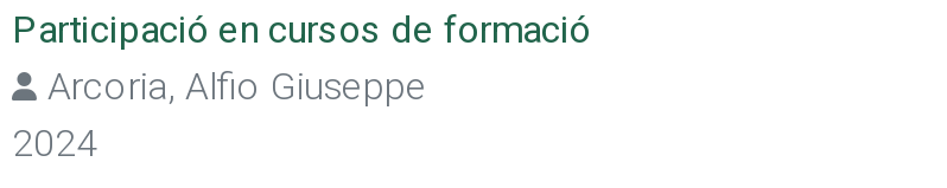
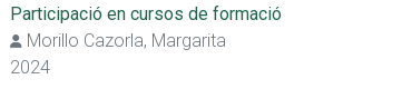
[47,64,427,109] Arcoria, Alfio Giuseppe -> [27,30,226,51] Morillo Cazorla, Margarita

